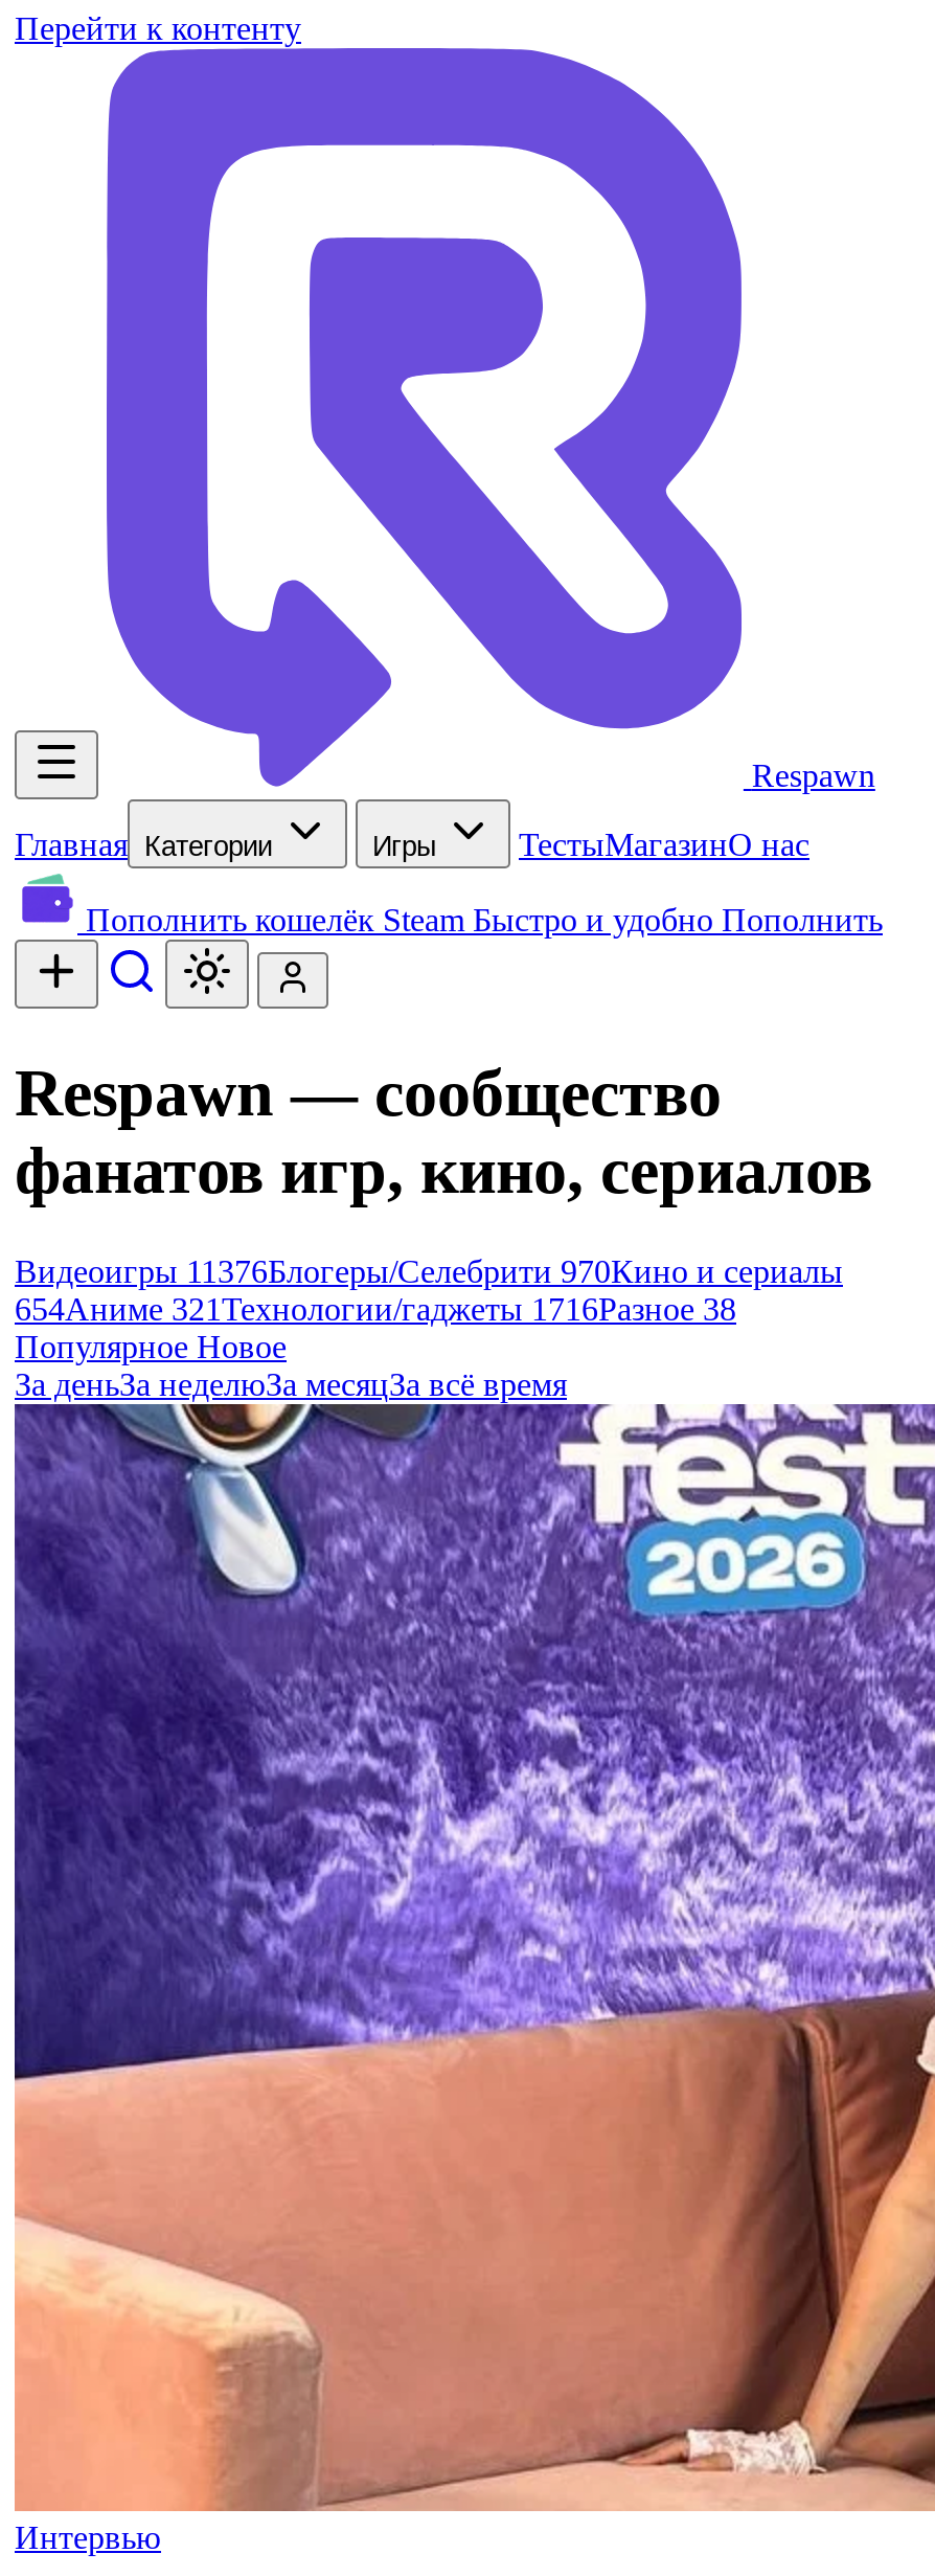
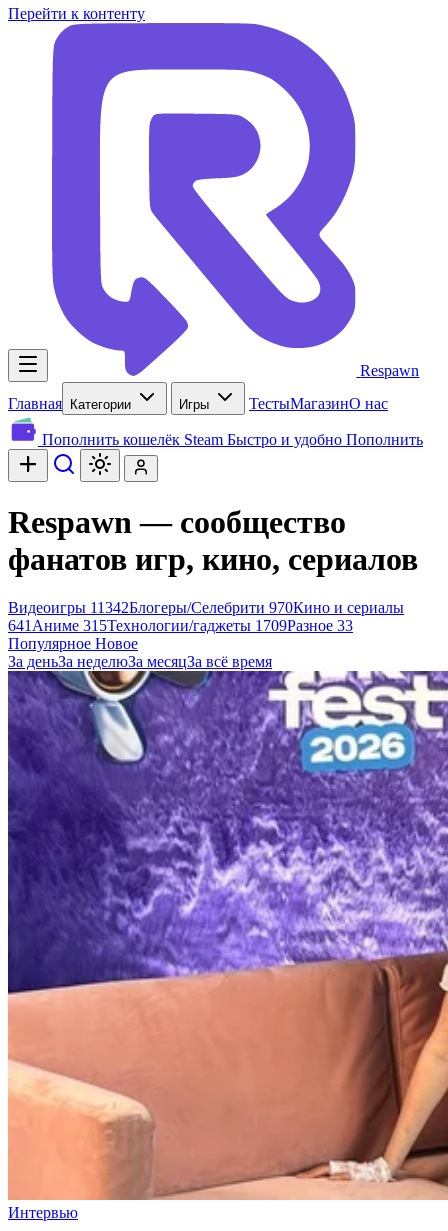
[15,1253,843,1289] Видеоигры 11376Блогеры/Селебрити 970Кино и сериалы -> [8,599,404,616] Видеоигры 11342Блогеры/Селебрити 970Кино и сериалы
[15,1291,736,1327] 654Аниме 321 Технологии/гаджеты 1716Разное 38 -> [8,617,353,634] 641Аниме 315 Технологии/гаджеты 1709Разное 33

